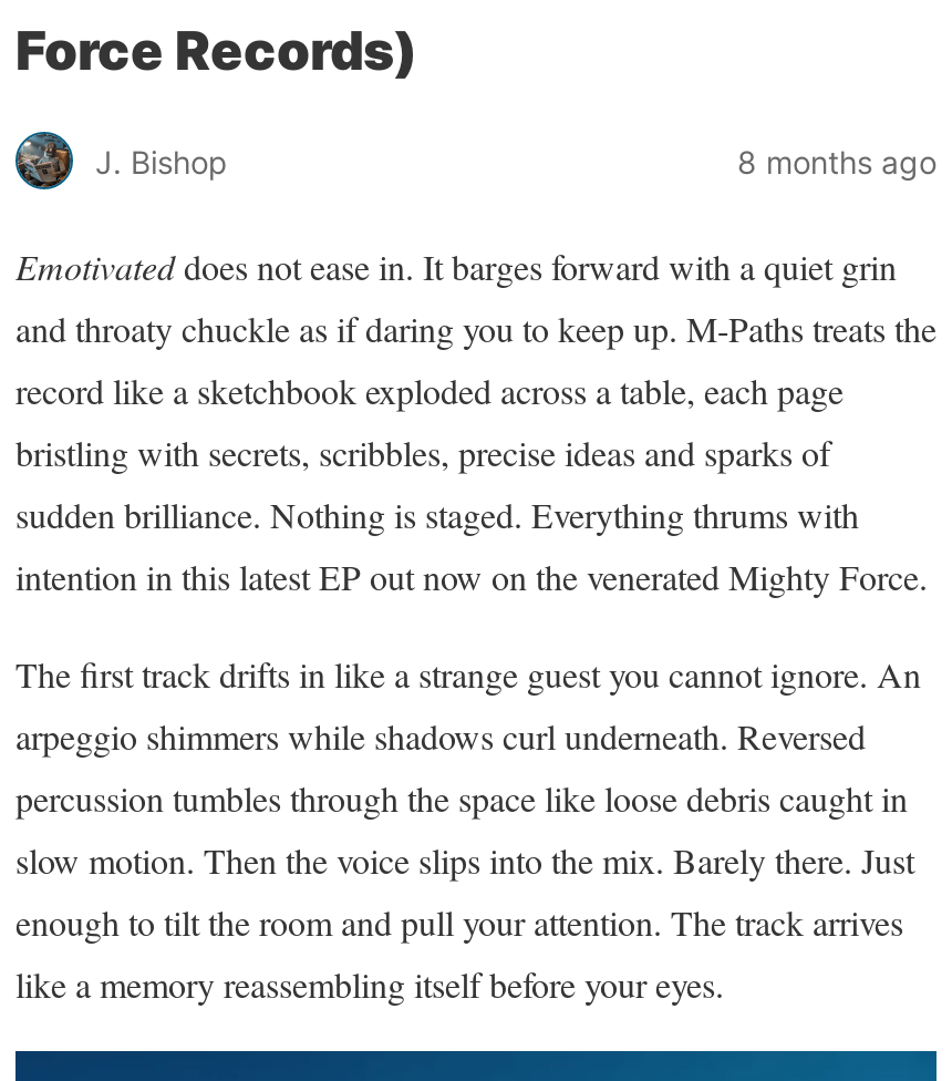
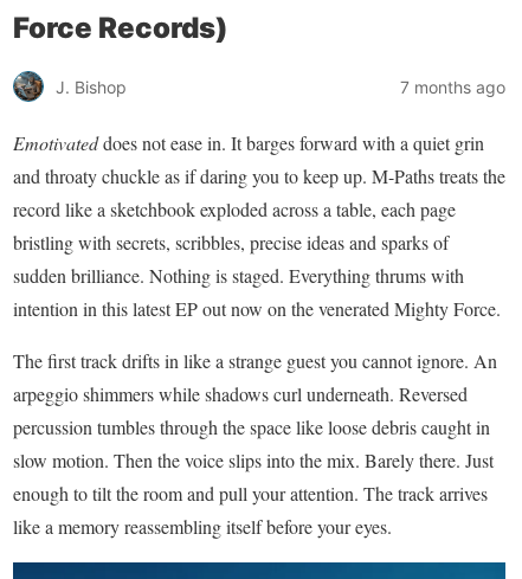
[737,142,937,179] 8 months ago -> [400,76,505,96] 7 months ago

